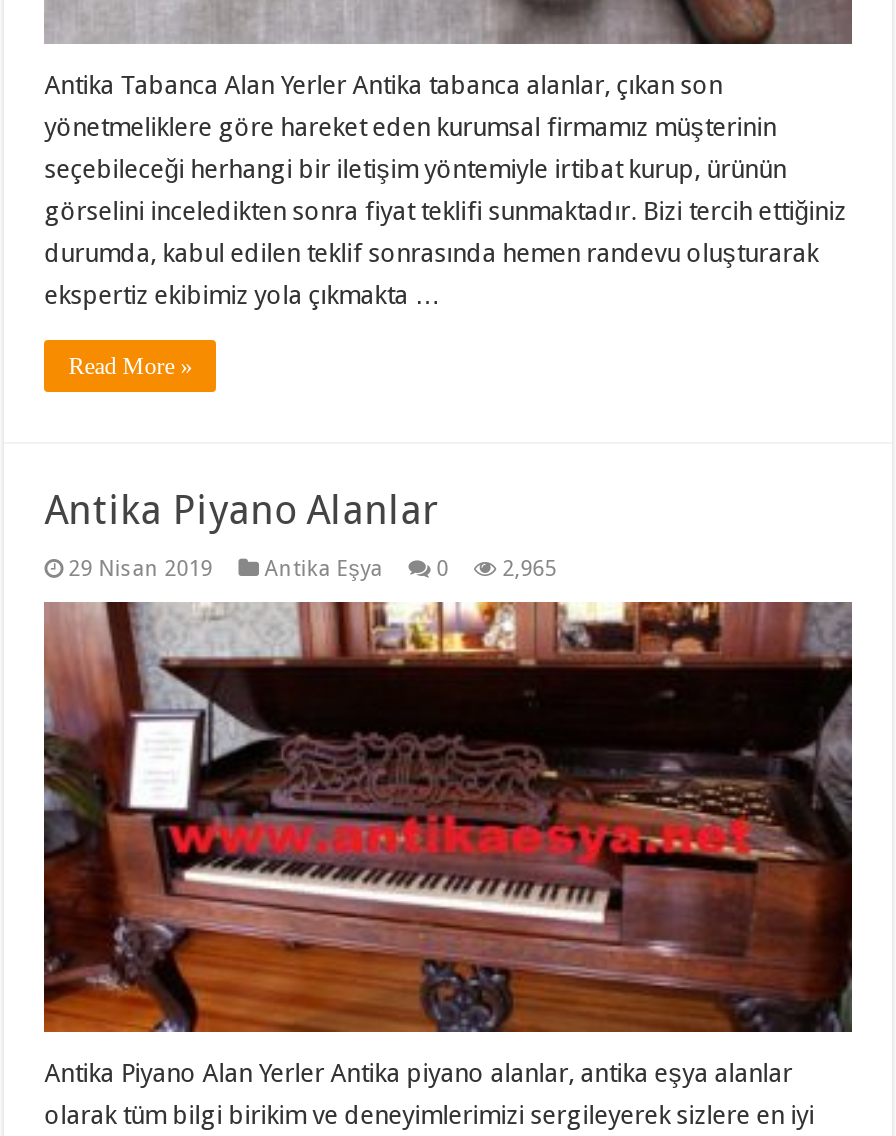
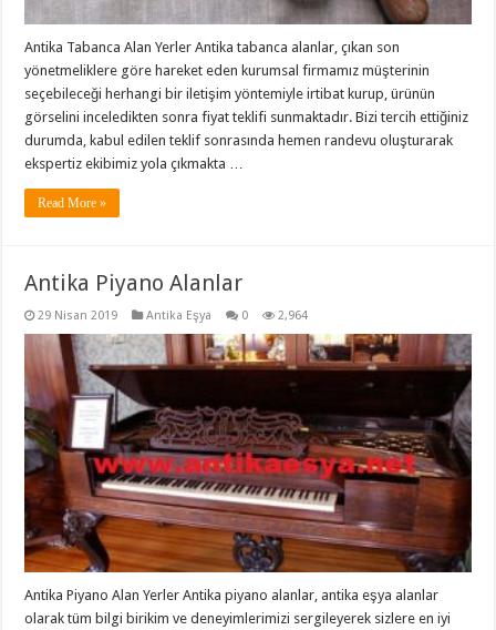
[502,556,556,582] 2,965 -> [278,308,308,323] 2,964

